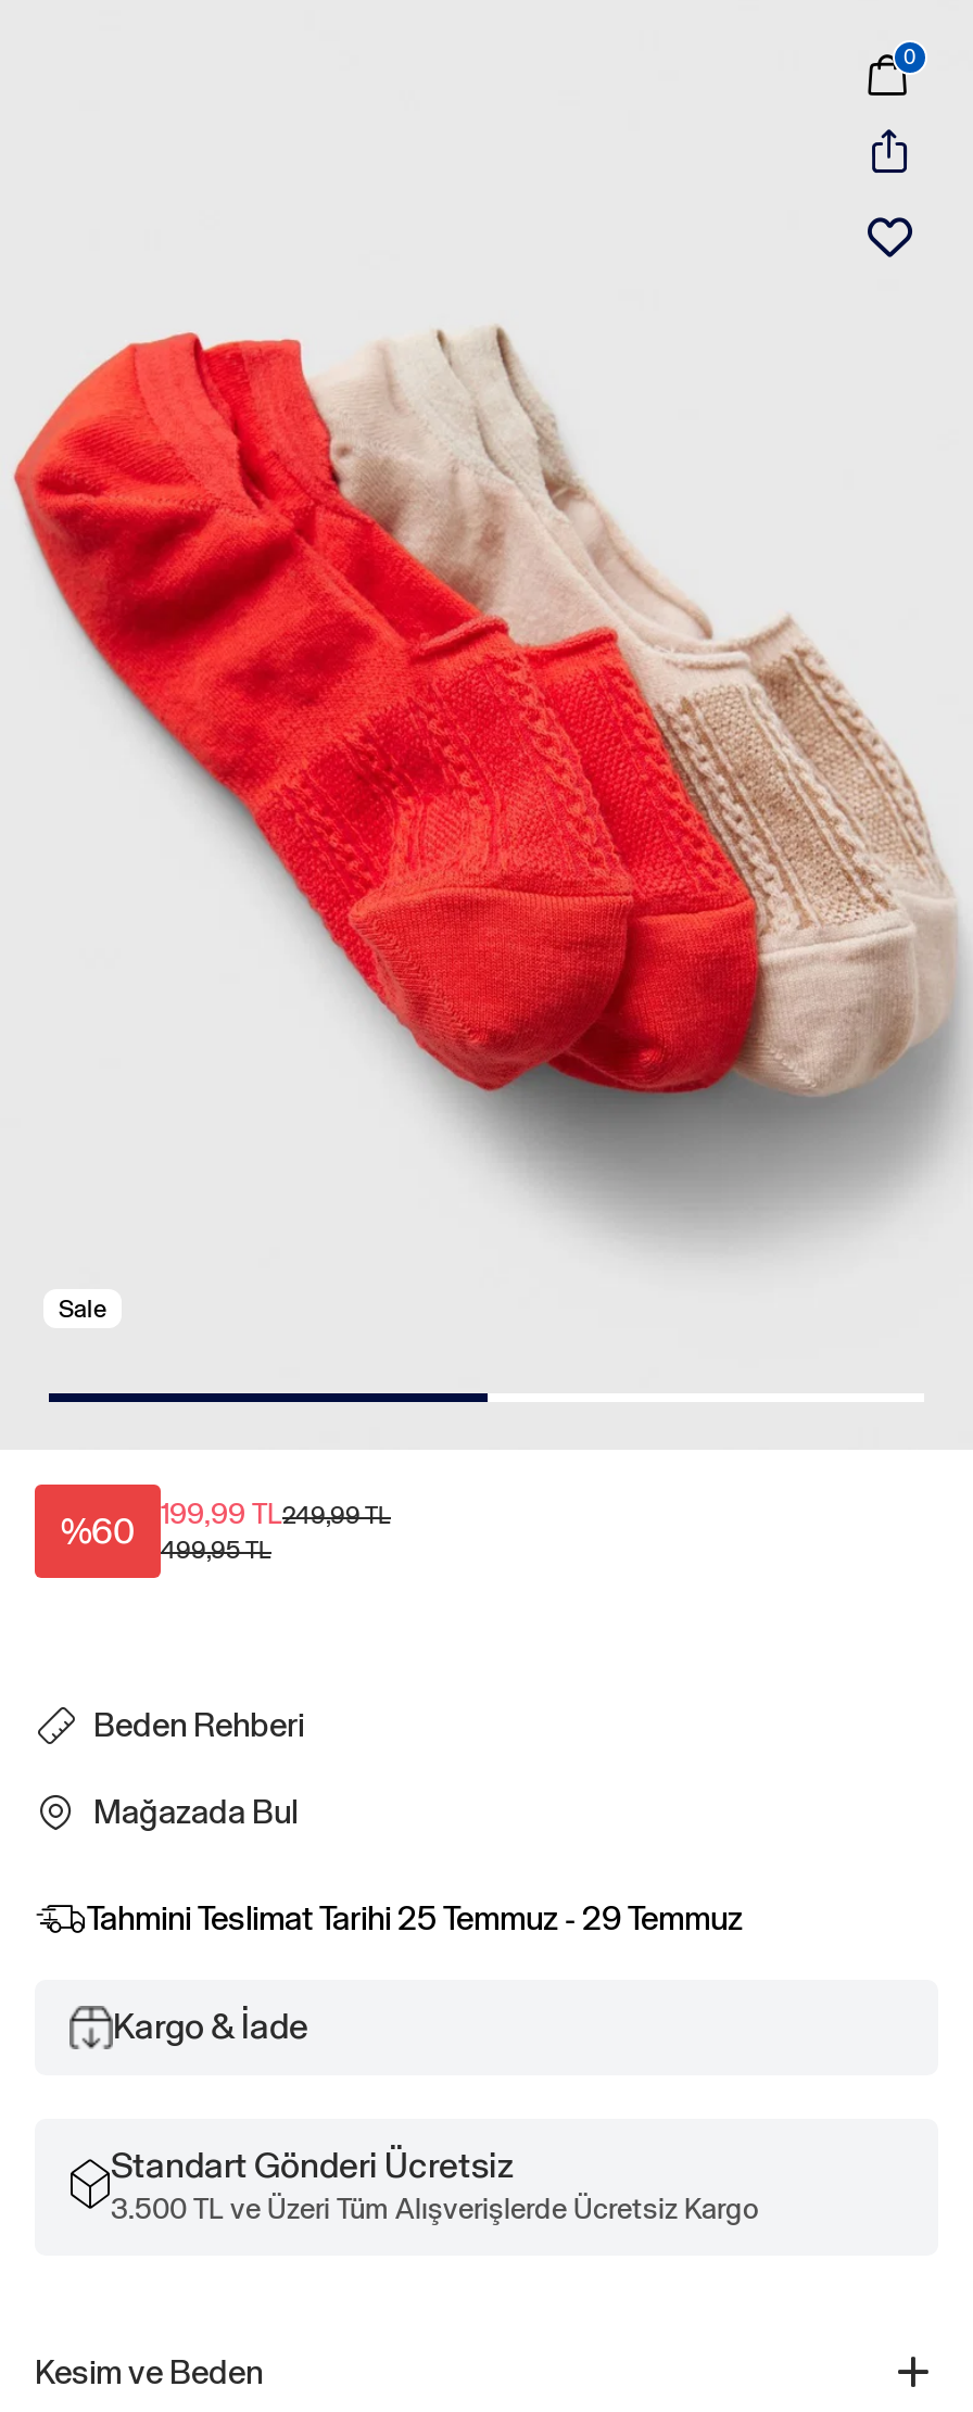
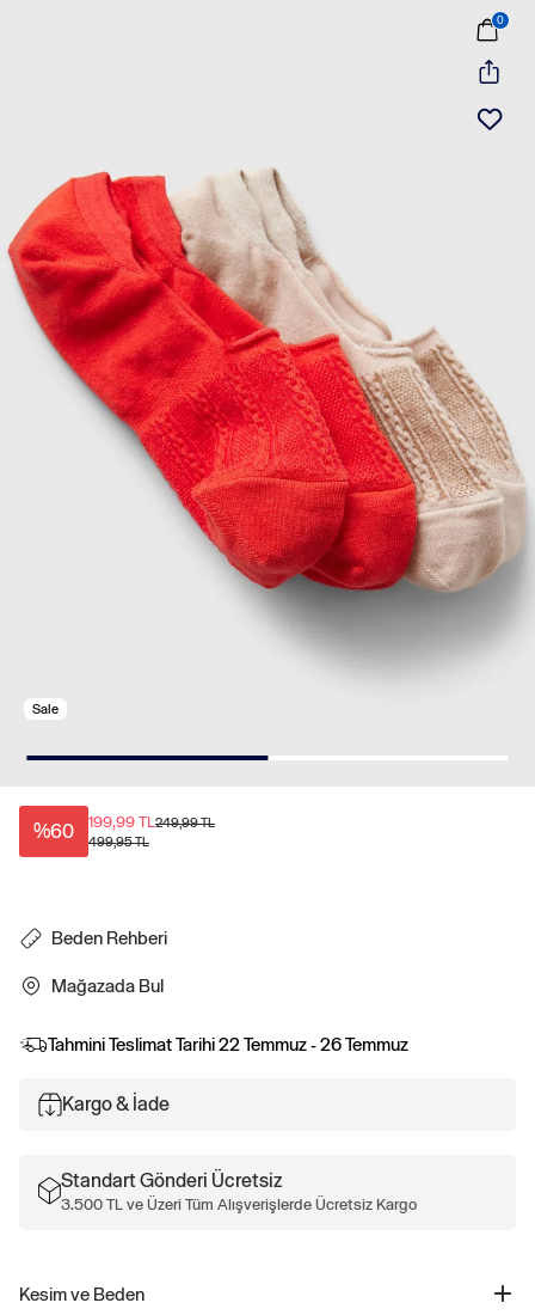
[87,1900,743,1937] Tahmini Teslimat Tarihi 25 Temmuz - 29 Temmuz -> [48,1034,408,1055] Tahmini Teslimat Tarihi 22 Temmuz - 26 Temmuz

